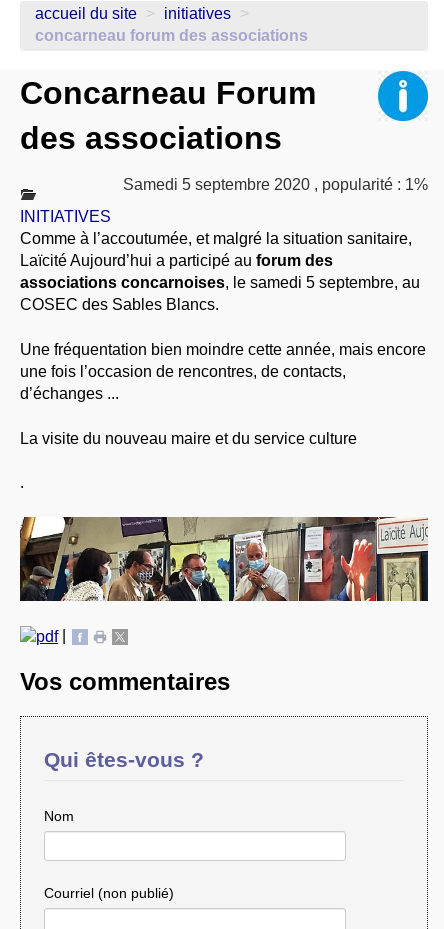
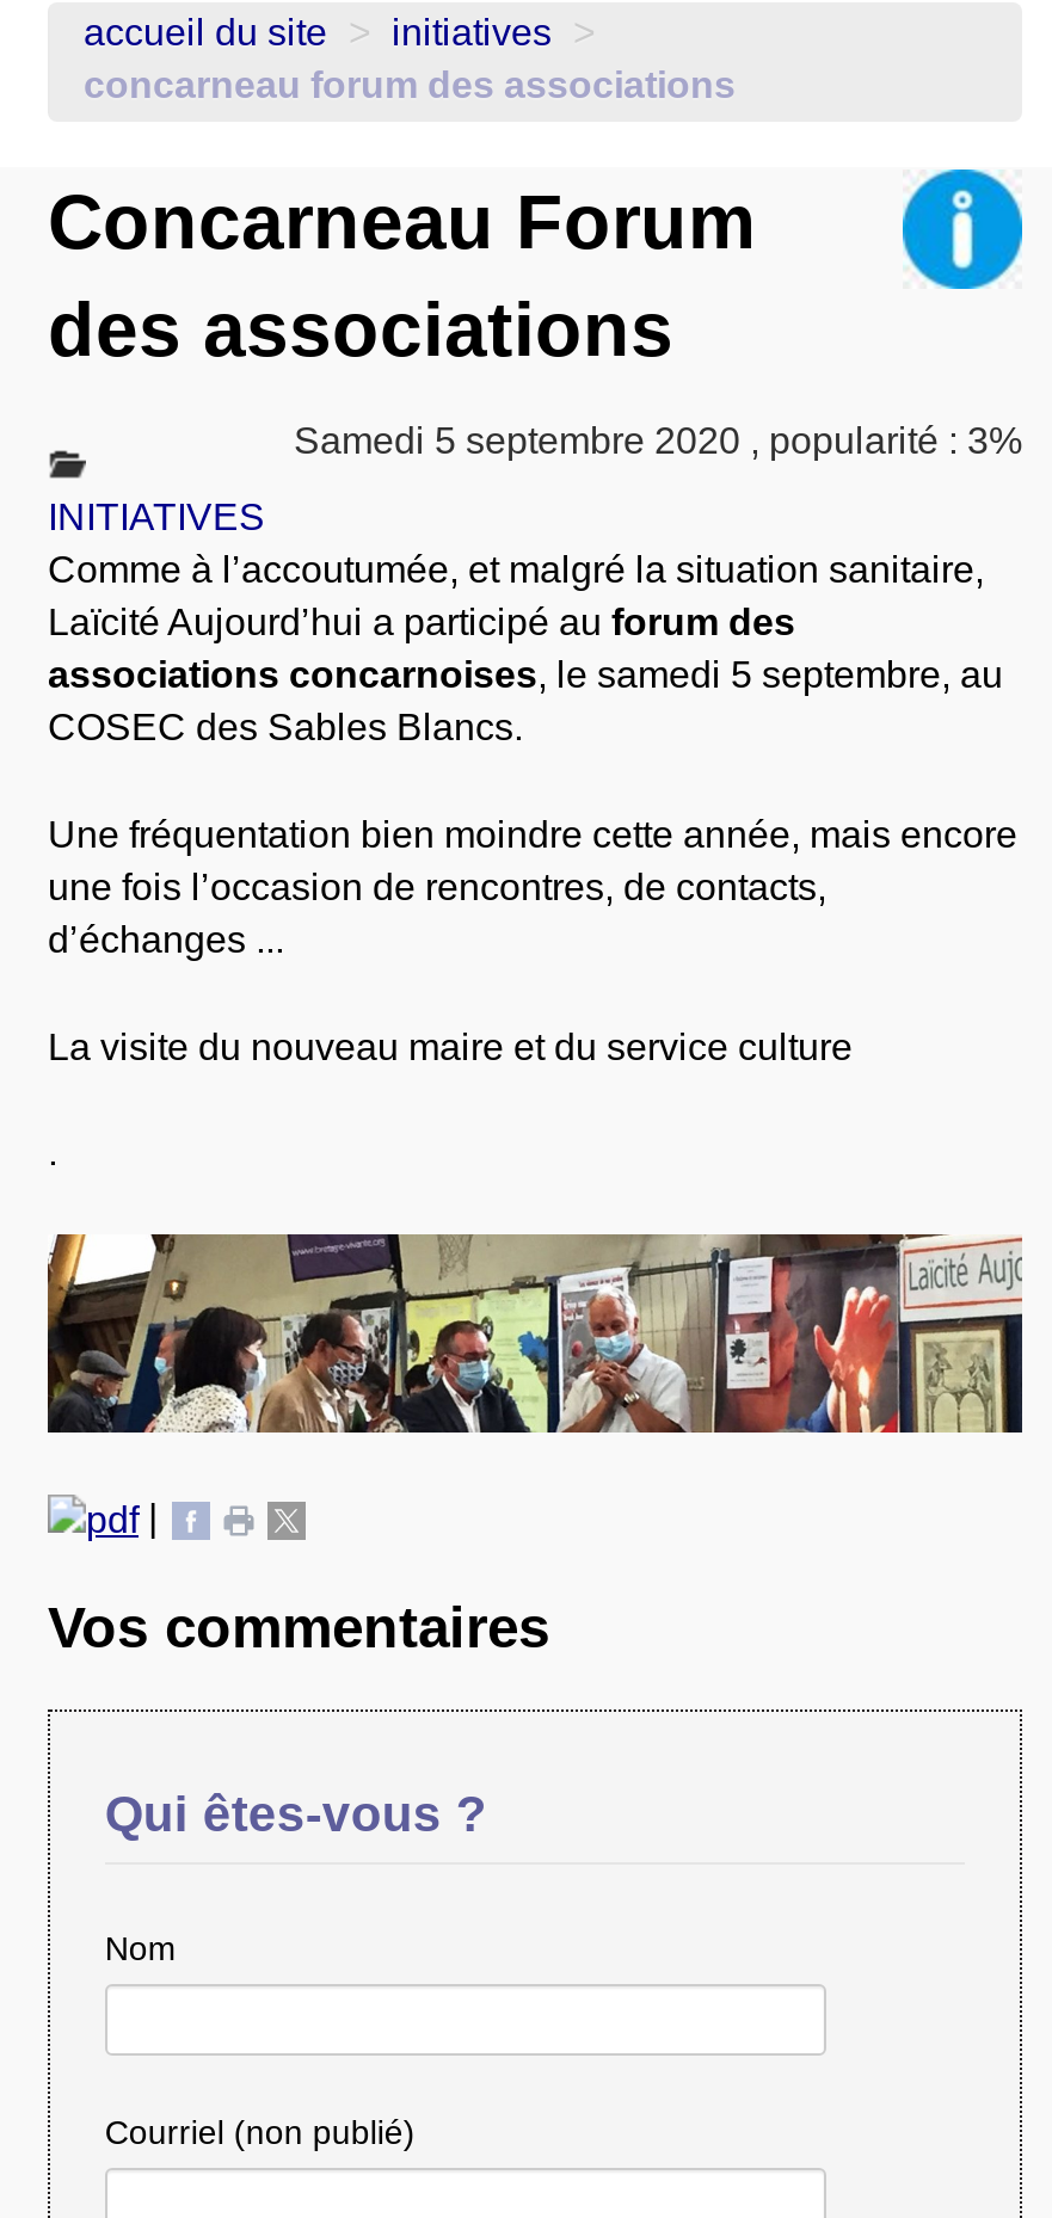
[123,176,428,193] Samedi 5 septembre 2020 , popularité : 1% -> [294,420,1022,461] Samedi 5 septembre 2020 , popularité : 3%

